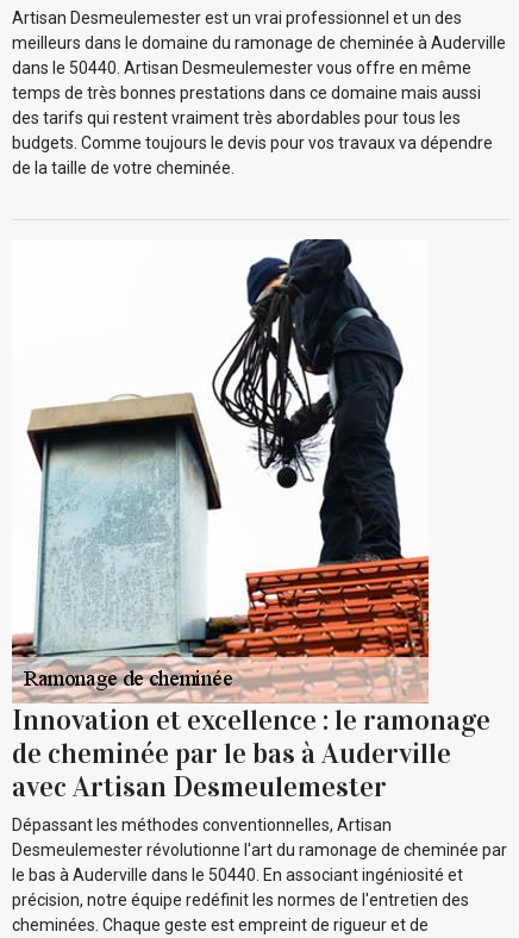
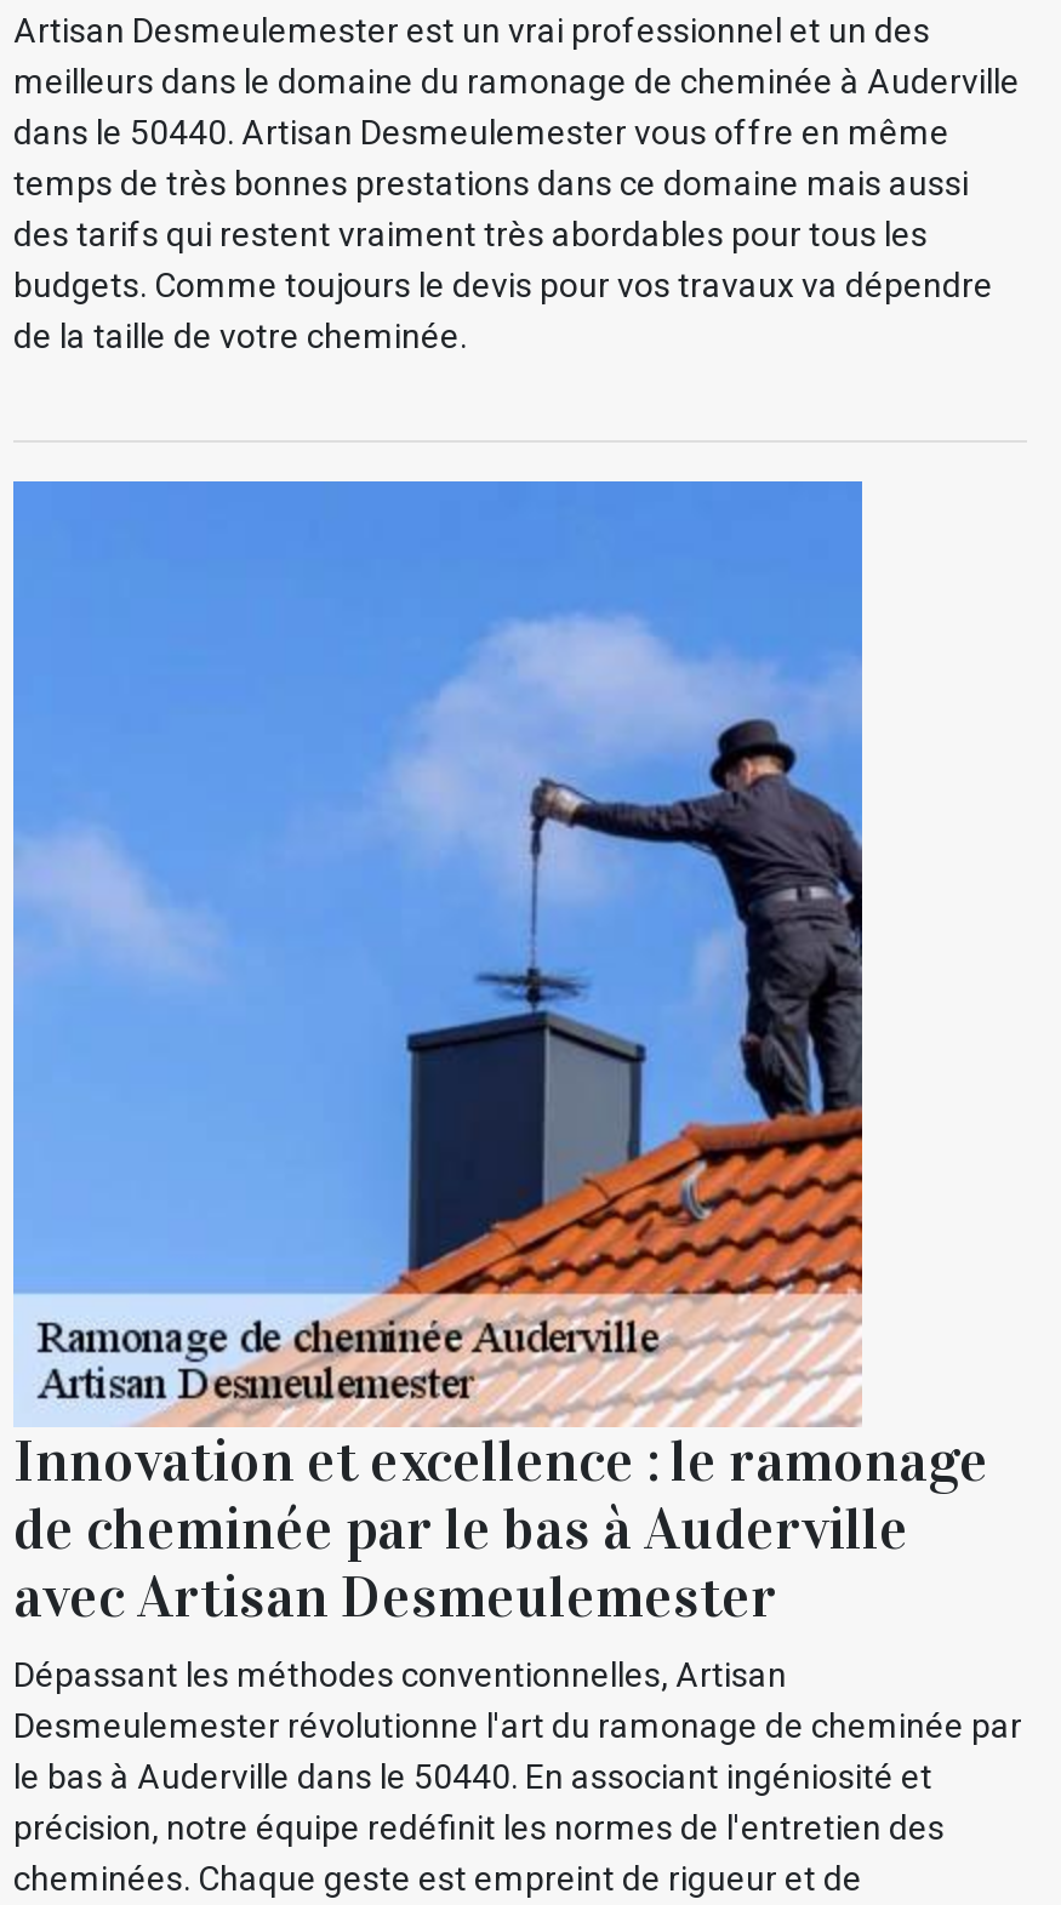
[11,238,430,699] [image] -> [11,479,865,1418] [image]

